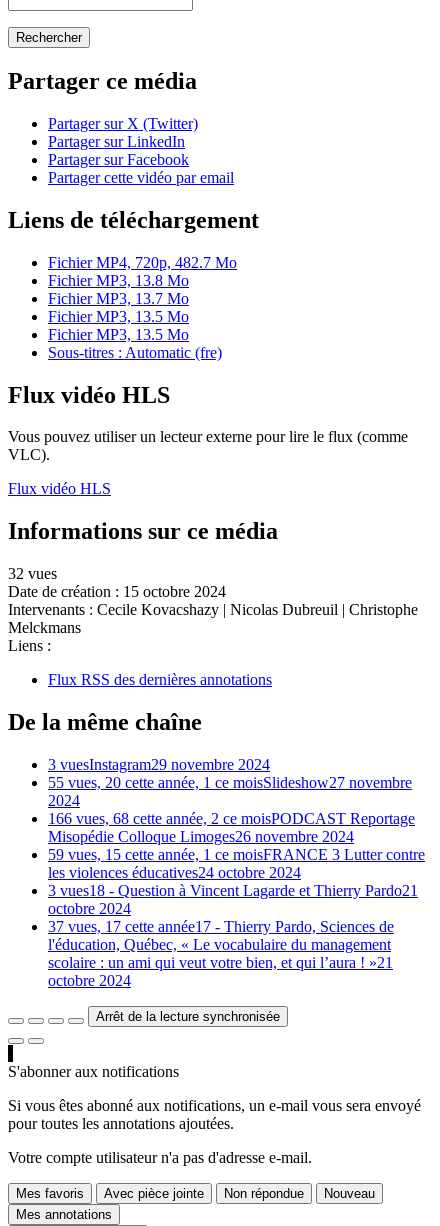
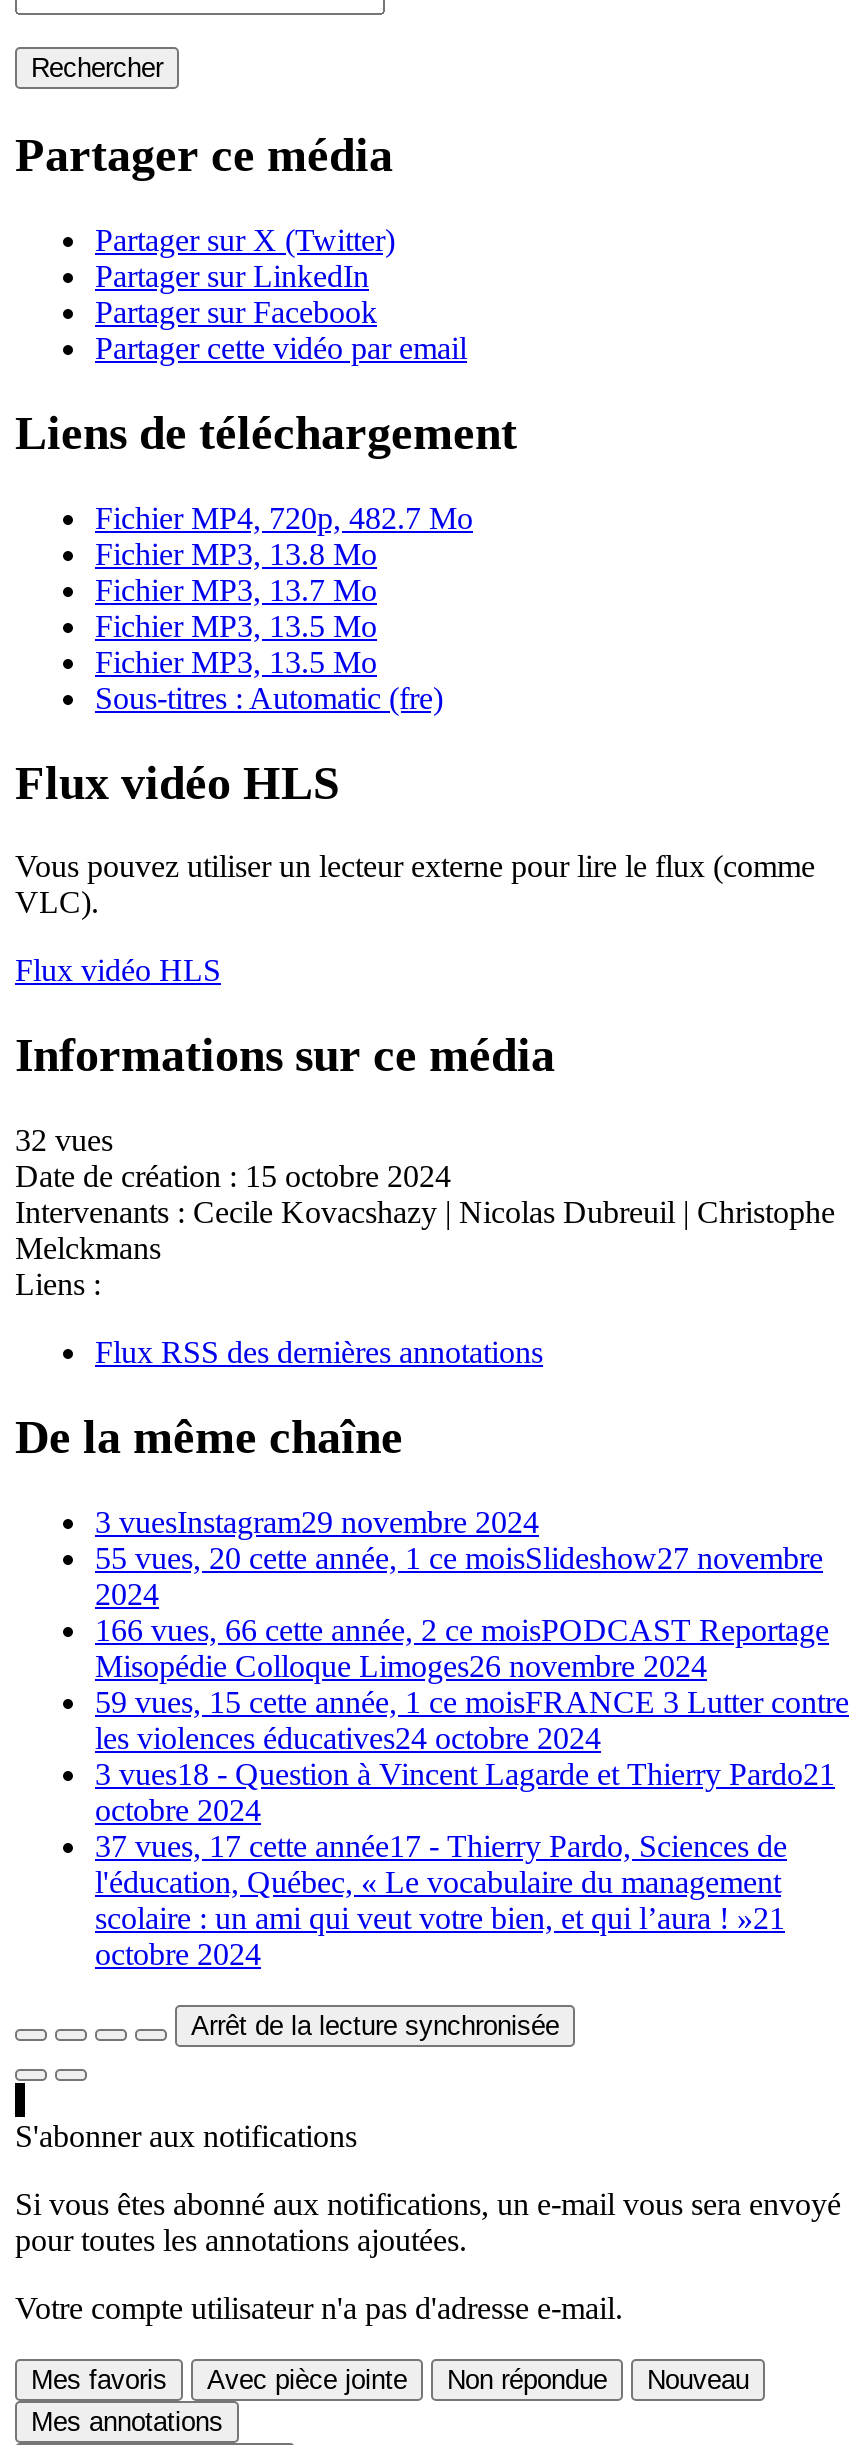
[48,810,415,827] 166 vues, 68 cette année, 2 ce moisPODCAST Reportage -> [95,1613,829,1647] 166 vues, 66 cette année, 2 ce moisPODCAST Reportage

